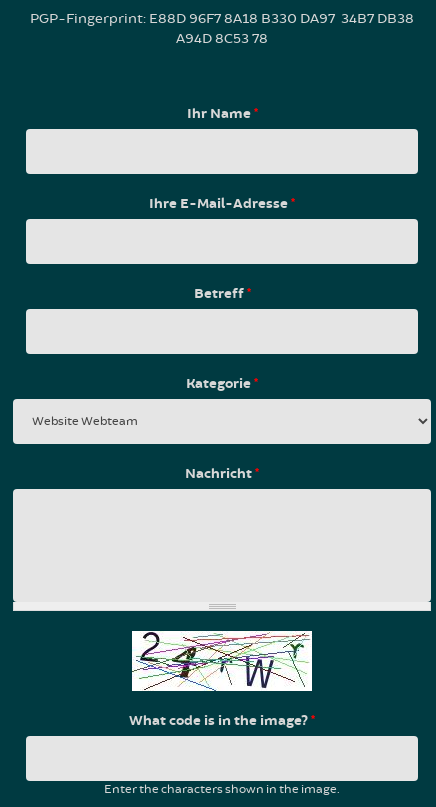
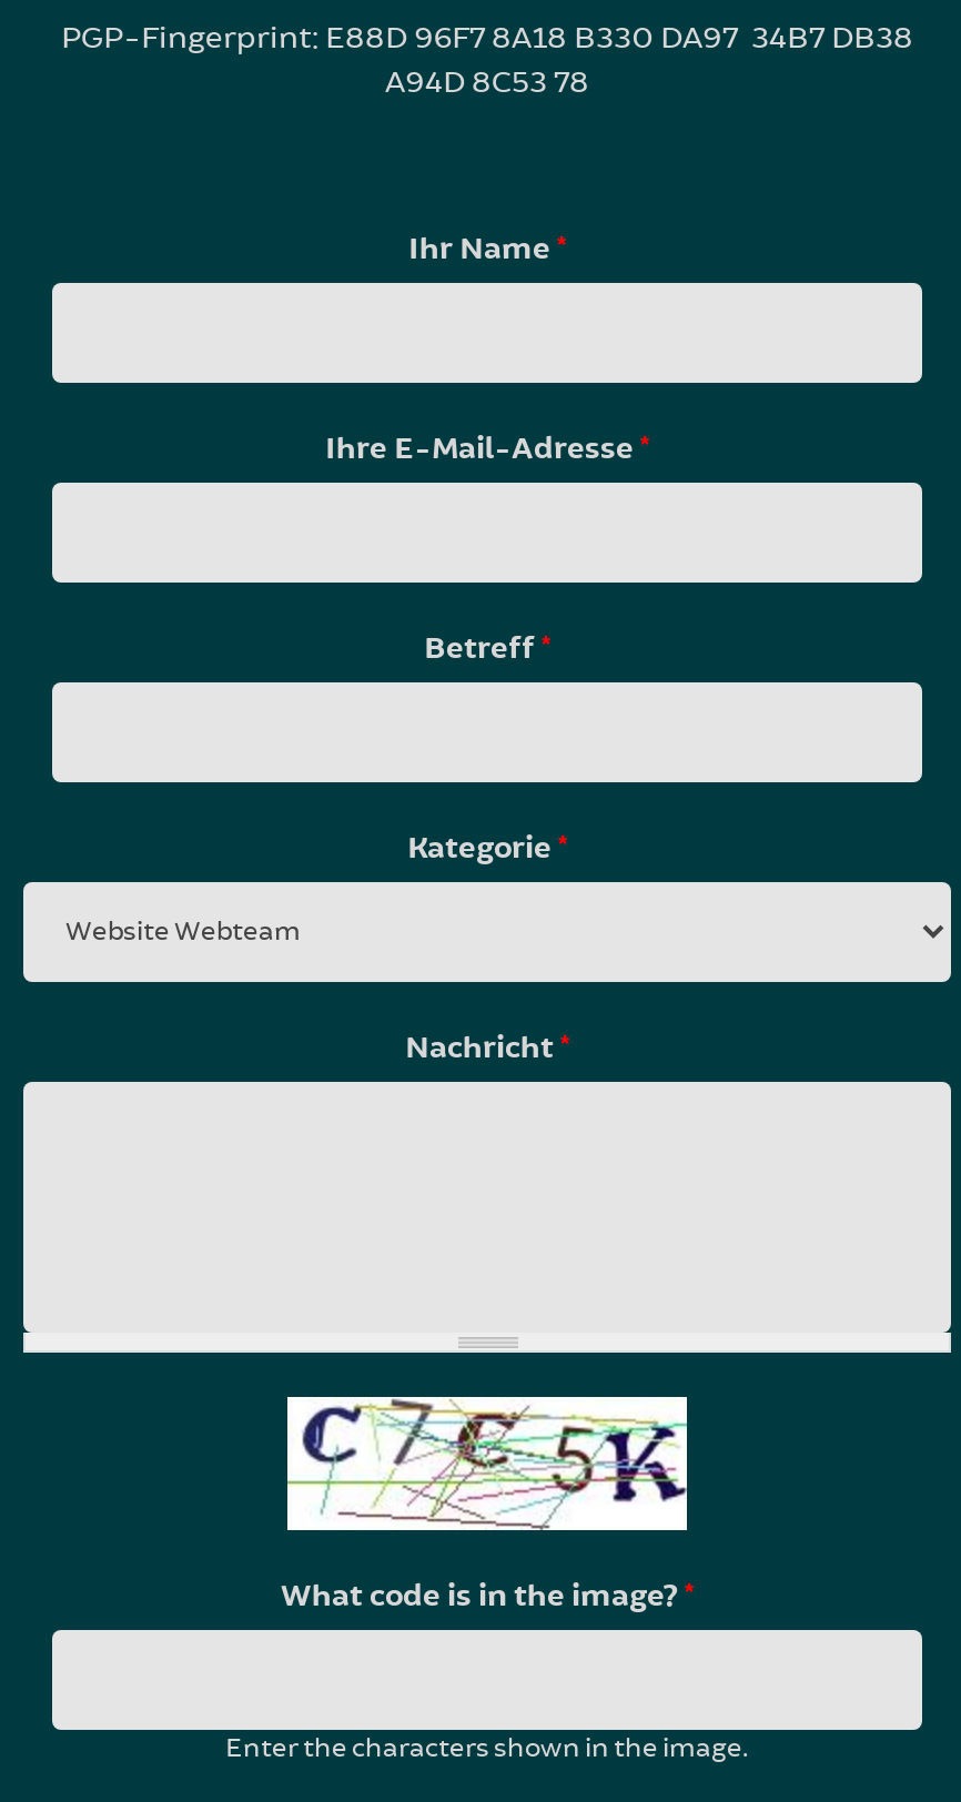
[136,631,312,691] [image] -> [299,1397,687,1530] [image]

